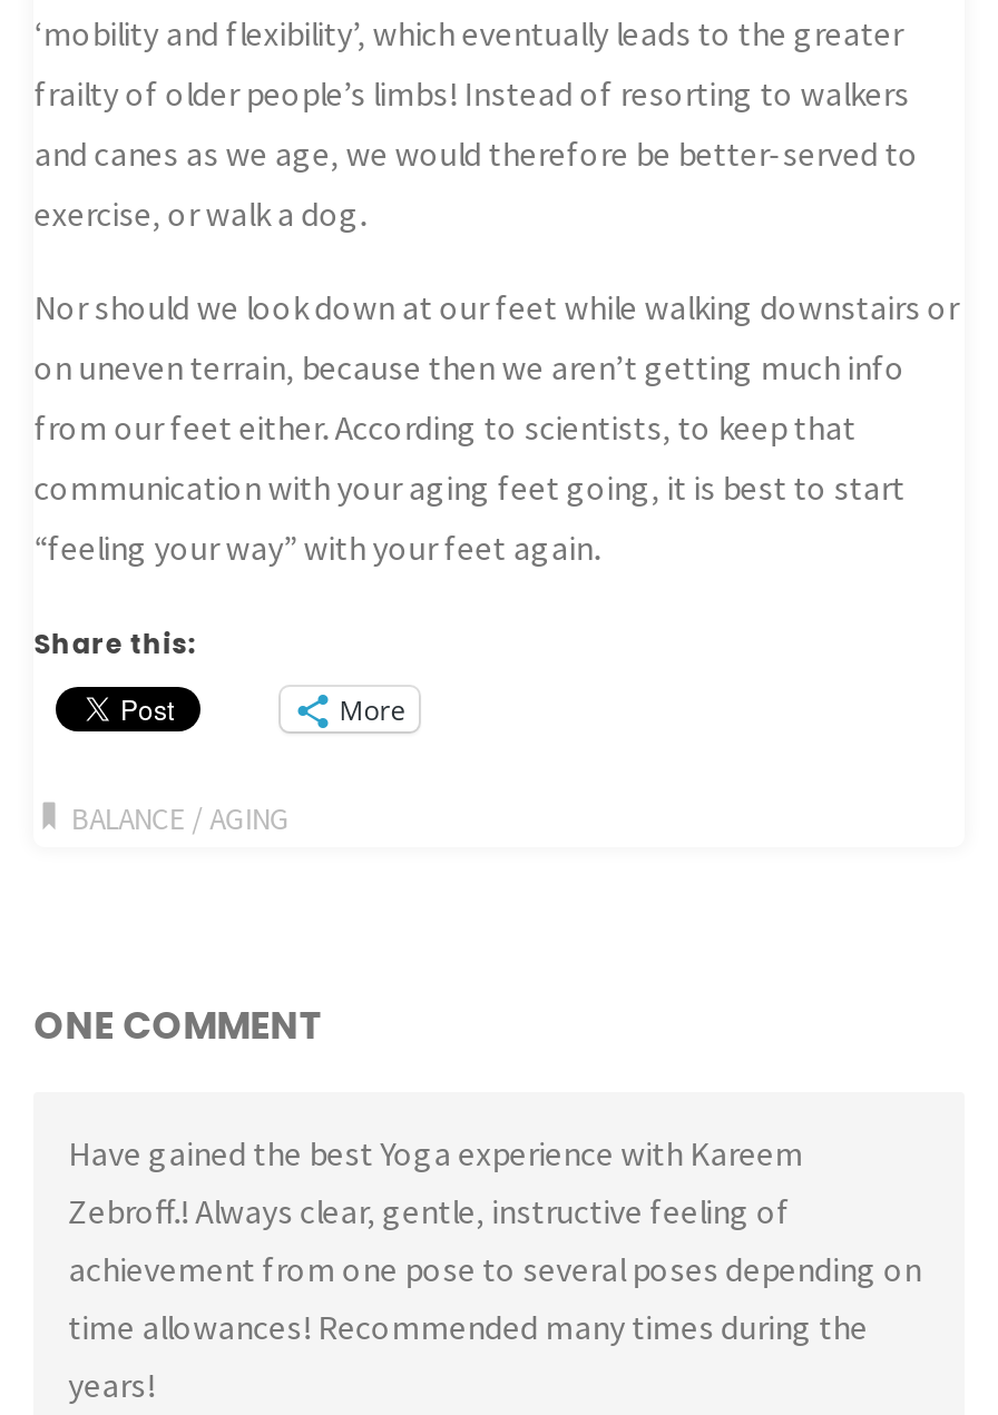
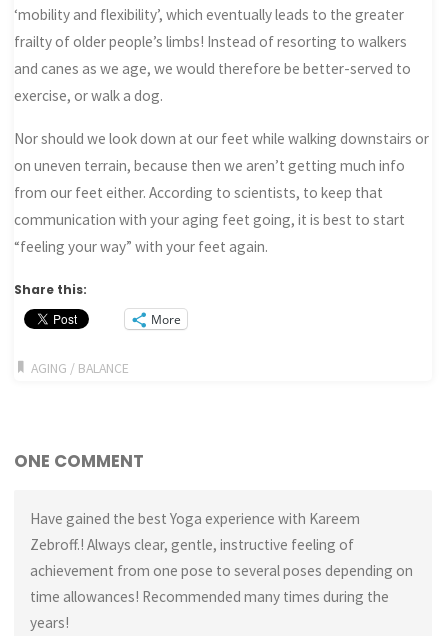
[72,799,290,839] BALANCE /AGING -> [31,359,129,377] AGING /BALANCE

